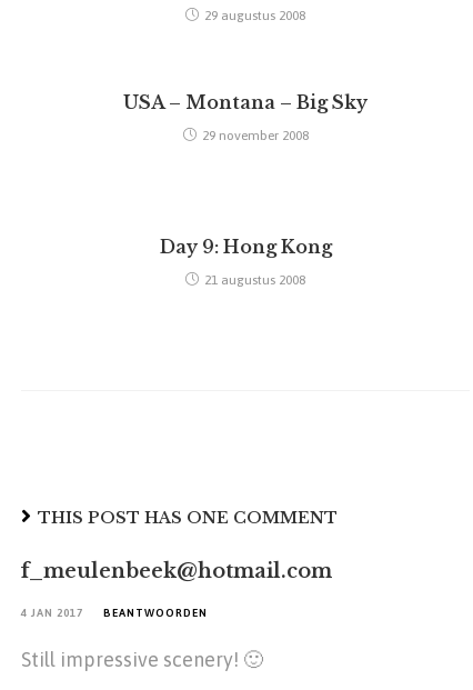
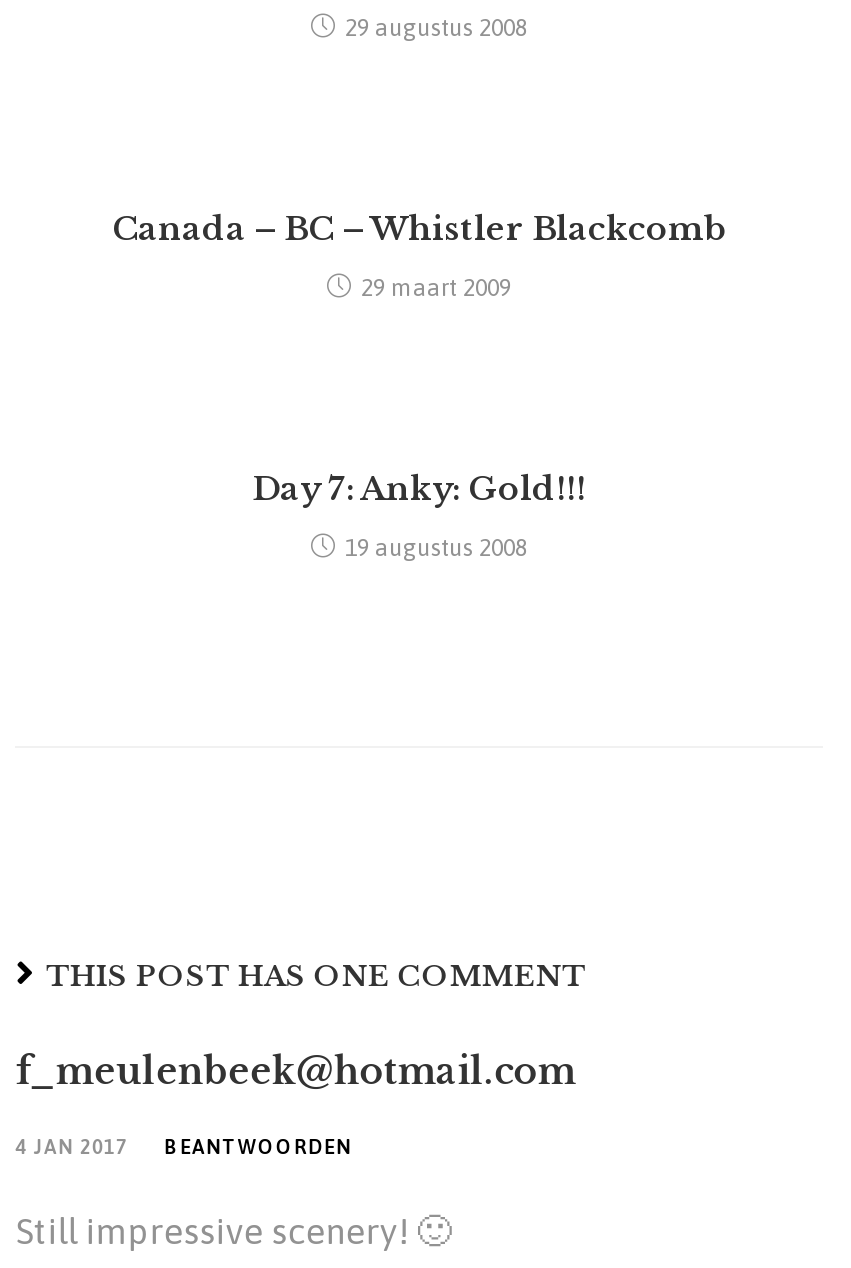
[123,91,368,114] USA – Montana – Big Sky -> [112,209,726,249] Canada – BC – Whistler Blackcomb
[202,128,308,144] 29 november 2008 -> [361,275,511,303] 29 maart 2009
[159,236,331,258] Day 9: Hong Kong -> [252,469,586,509] Day 7: Anky: Gold!!!
[204,273,305,288] 21 augustus 2008 -> [345,535,527,563] 19 augustus 2008

